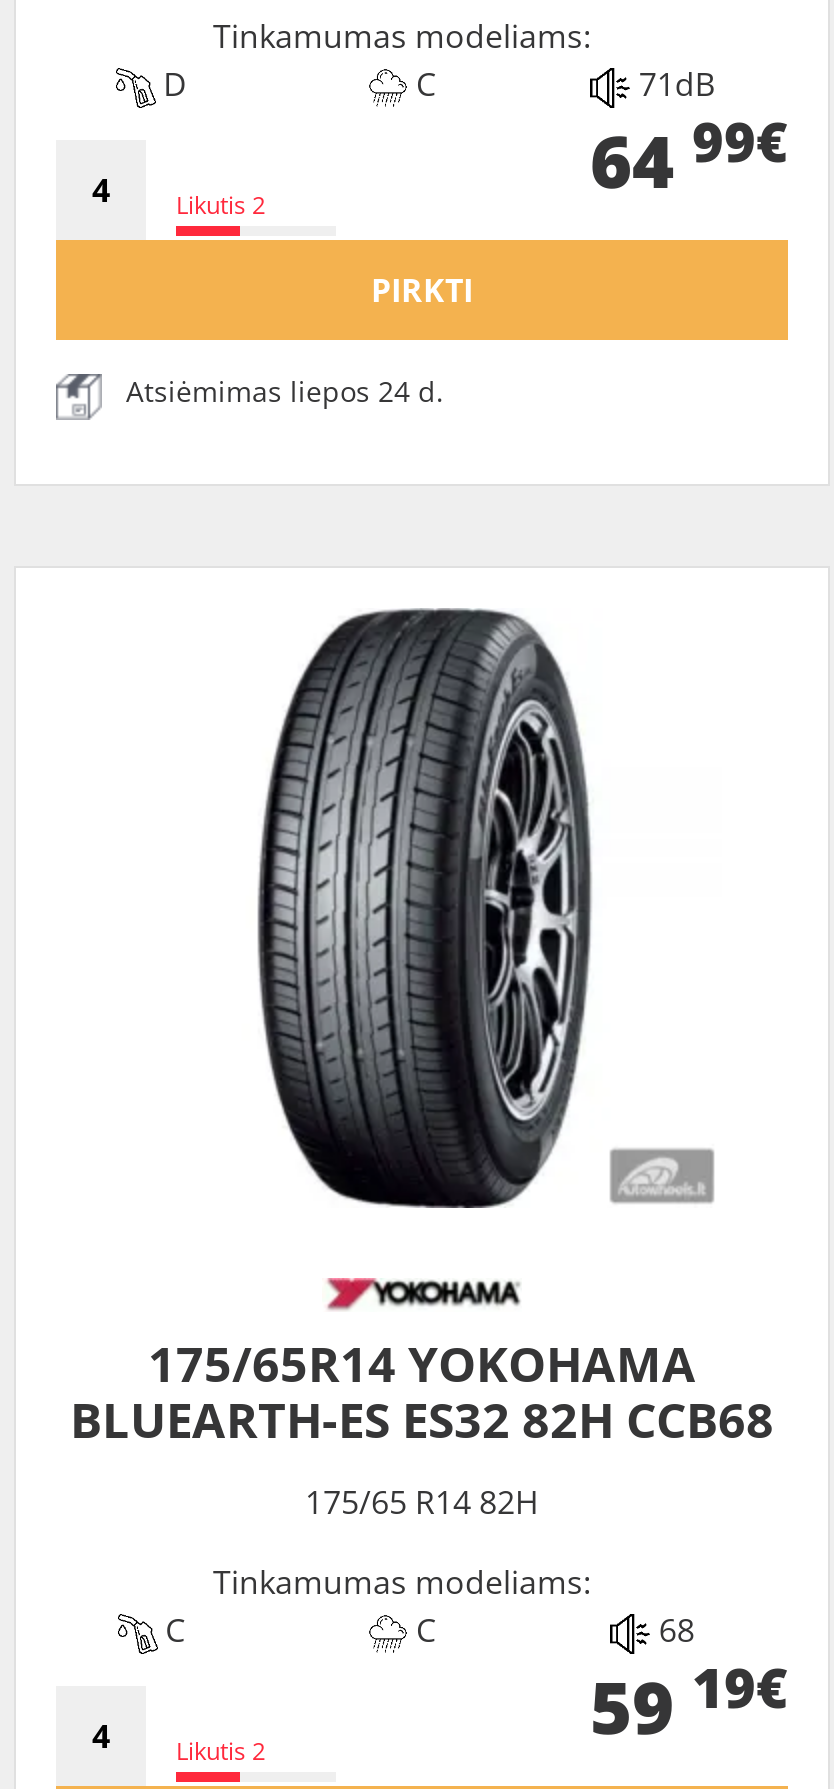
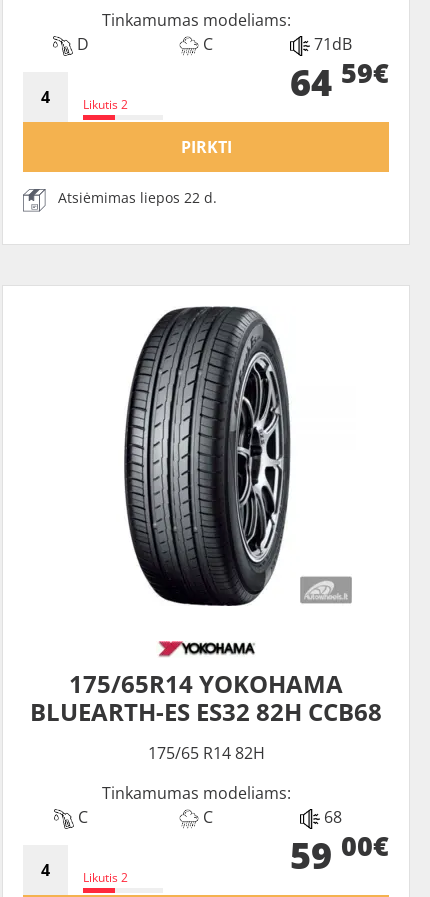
[590,103,788,210] 64 99€ -> [290,54,389,107] 64 59€
[126,372,444,410] Atsiėmimas liepos 24 d. -> [58,188,217,207] Atsiėmimas liepos 22 d.
[590,1649,788,1756] 59 19€ -> [290,827,389,880] 59 00€

